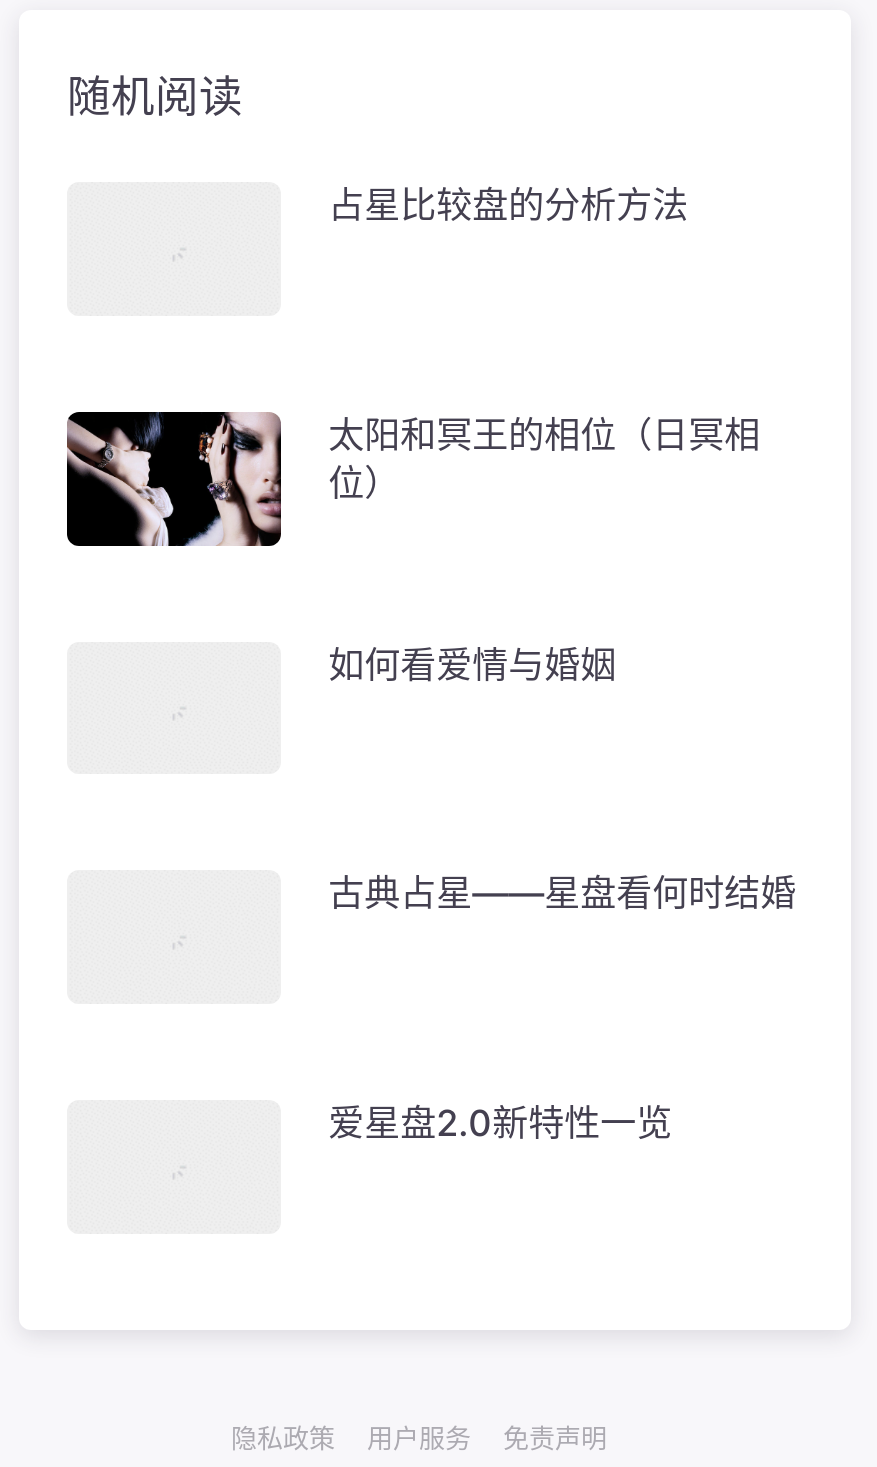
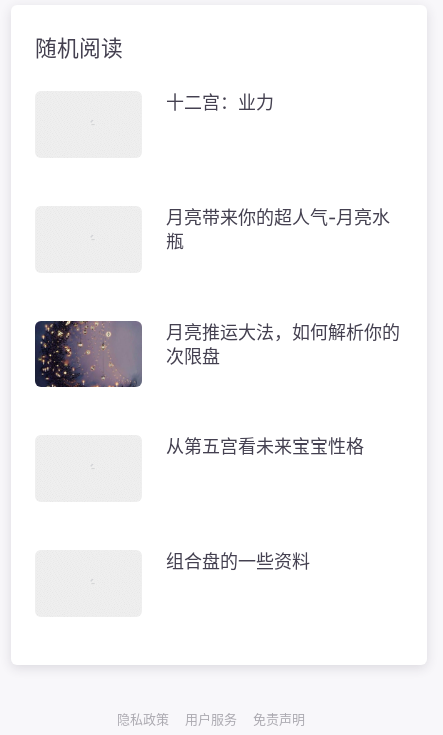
none -> [34,320,143,388] [image]
[328,185,688,227] 占星比较盘的分析方法 -> [166,92,274,113] 十二宫：业力
[65,410,283,548] [image] -> none
[328,414,760,504] 太阳和冥王的相位（日冥相 | 位） -> [166,207,390,252] 月亮带来你的超人气-月亮水 | 瓶
[328,643,616,685] 如何看爱情与婚姻 -> [166,322,400,367] 月亮推运大法，如何解析你的 | 次限盘
[328,872,796,914] 古典占星——星盘看何时结婚 -> [166,436,364,457] 从第五宫看未来宝宝性格
[328,1102,672,1144] 爱星盘2.0新特性一览 -> [166,551,310,572] 组合盘的一些资料

